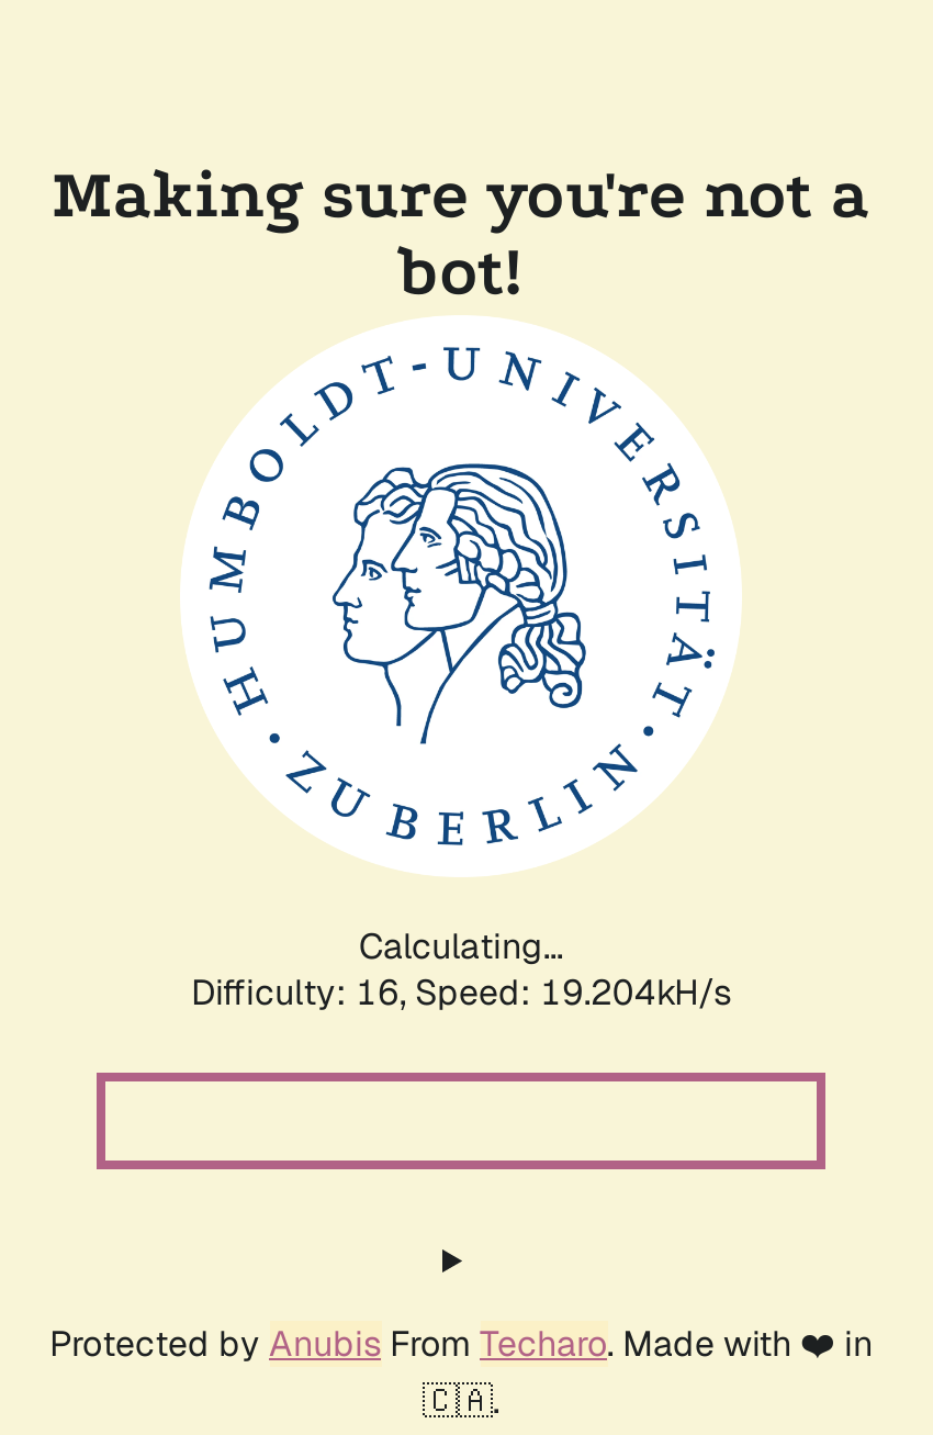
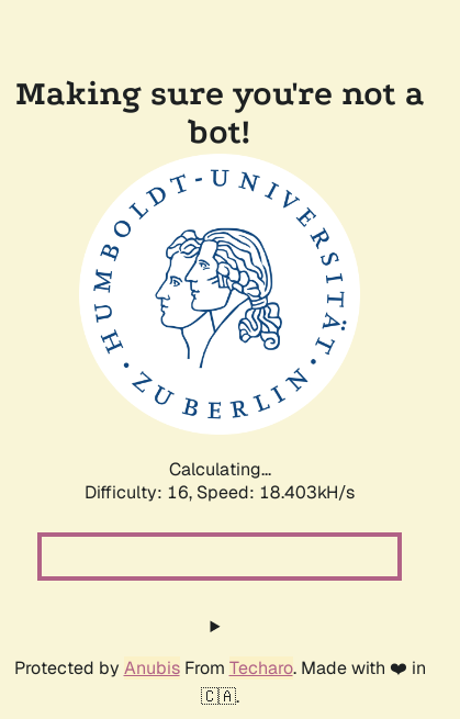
[191,969,731,1016] Difficulty: 16, Speed: 19.204kH/s -> [85,481,355,504] Difficulty: 16, Speed: 18.403kH/s

